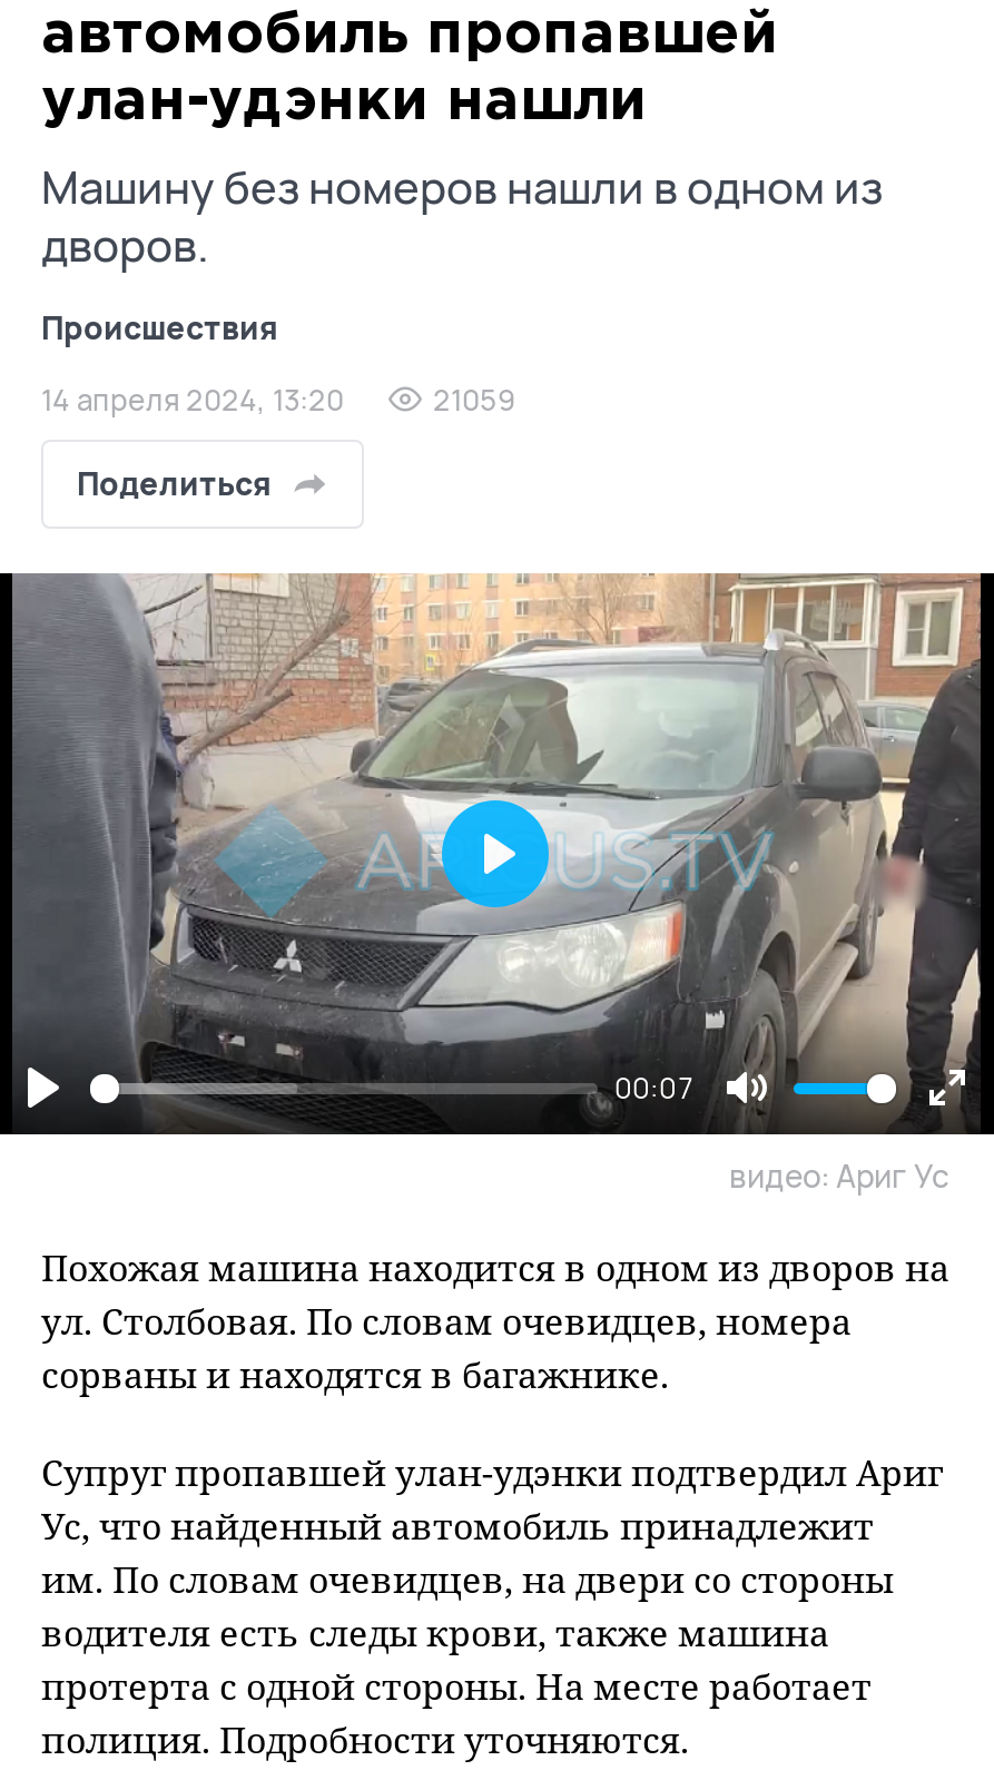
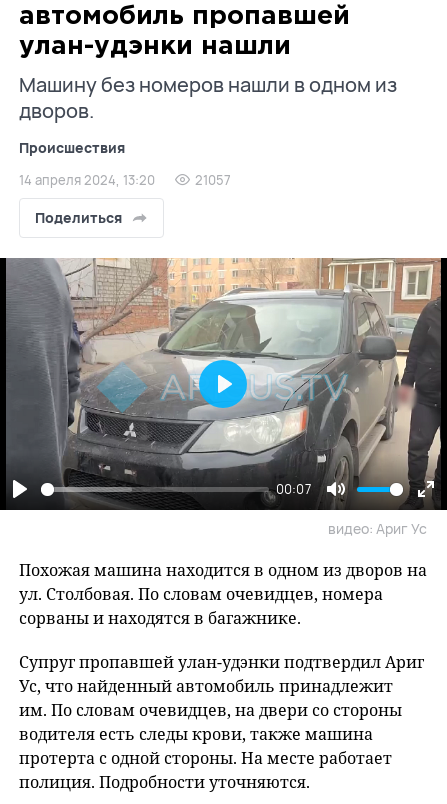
[433,380,515,420] 21059 -> [195,171,231,189] 21057

